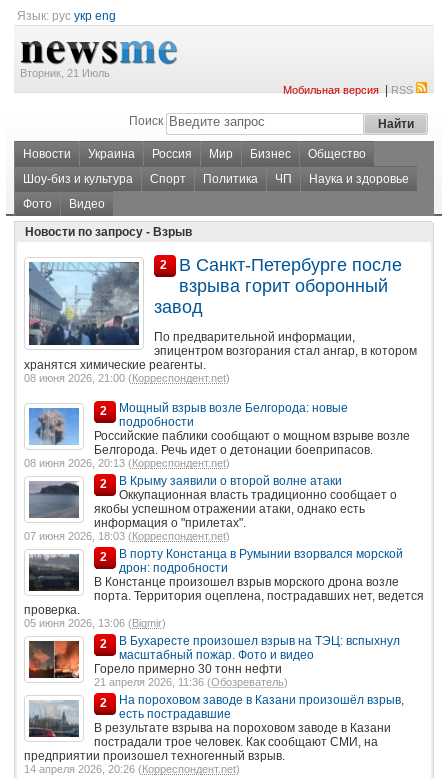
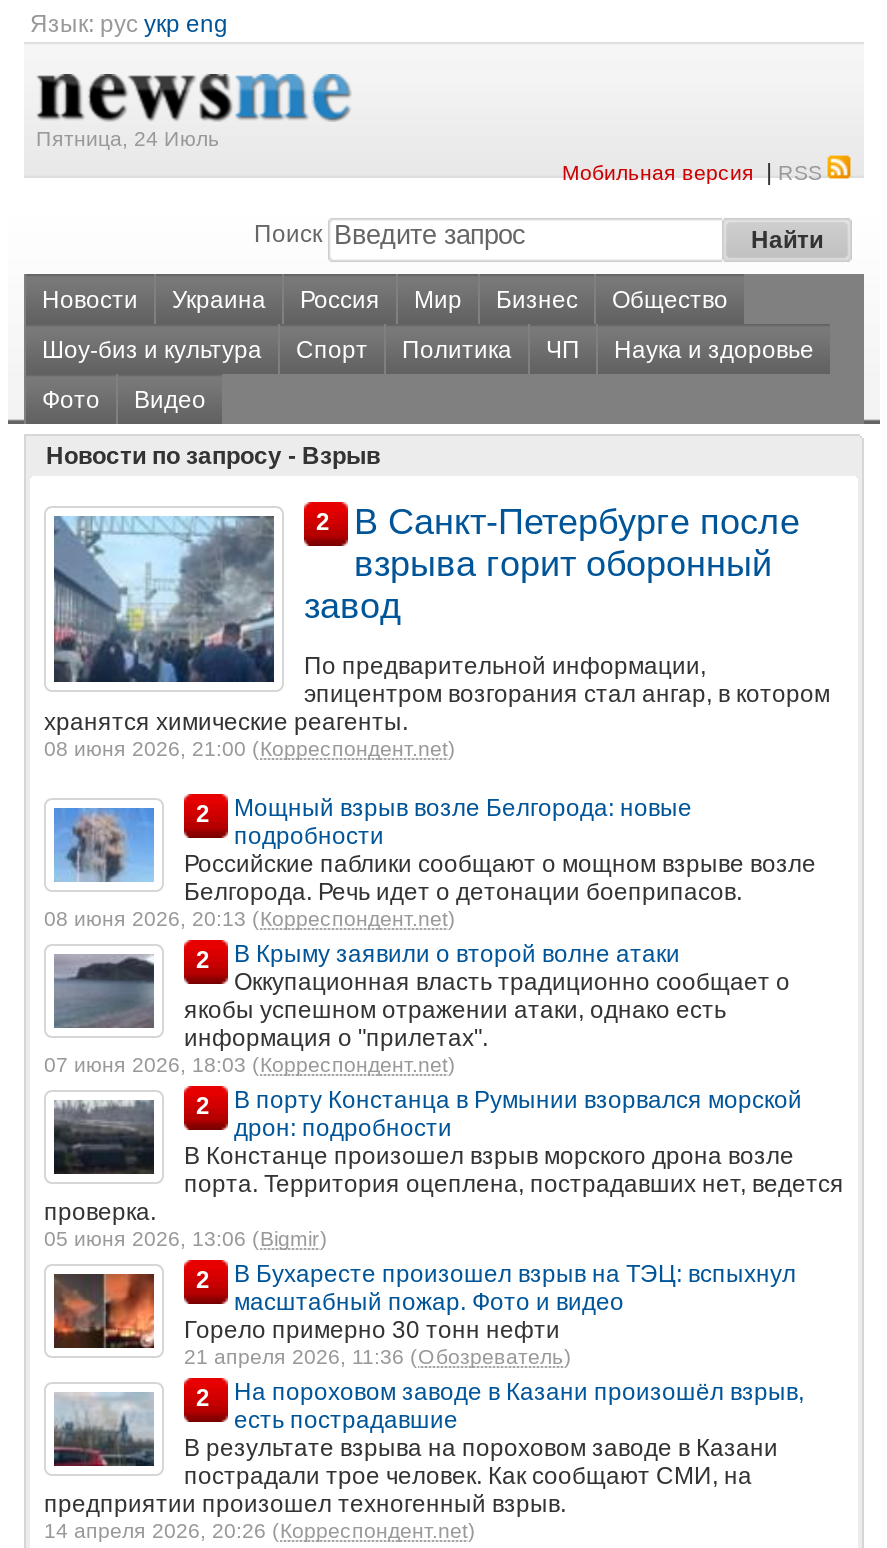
[20,67,110,79] Вторник, 21 Июль -> [36,126,220,150] Пятница, 24 Июль

